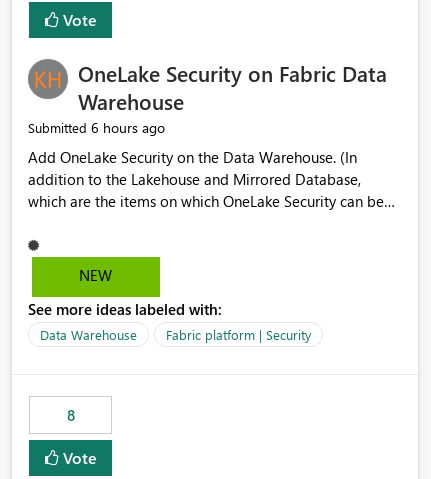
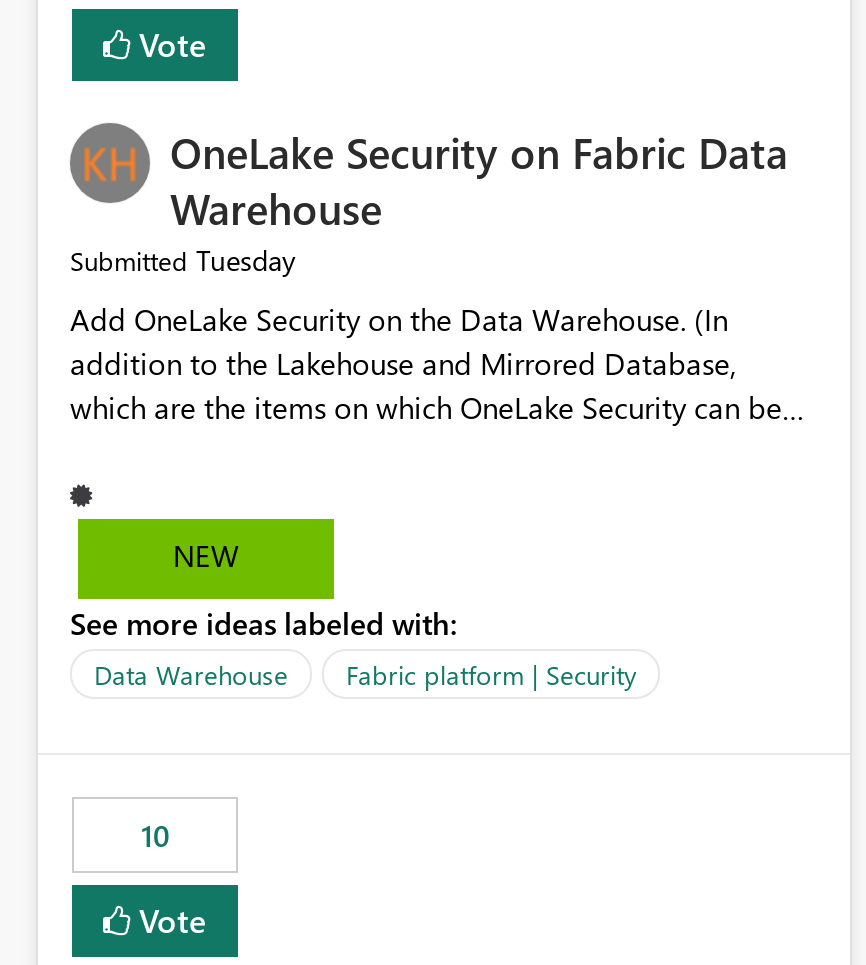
[28,118,165,137] Submitted 6 hours ago -> [70,242,296,280] Submitted Tuesday
[66,405,74,425] 8 -> [141,816,169,856] 10

